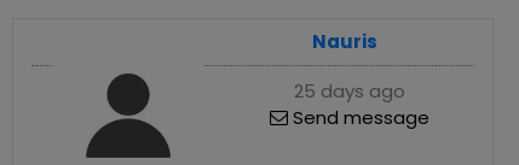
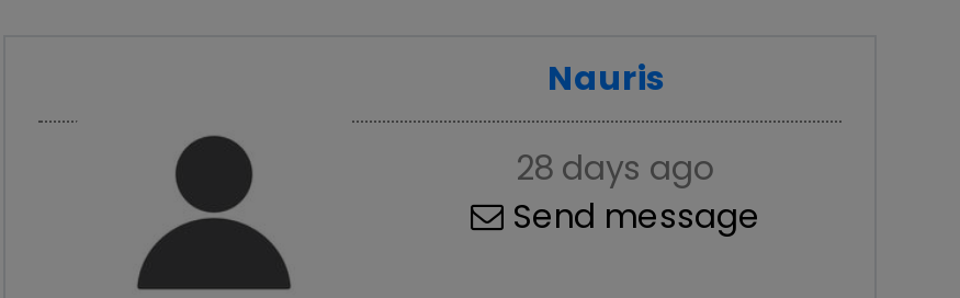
[294,78,405,104] 25 days ago -> [516,145,715,191] 28 days ago

